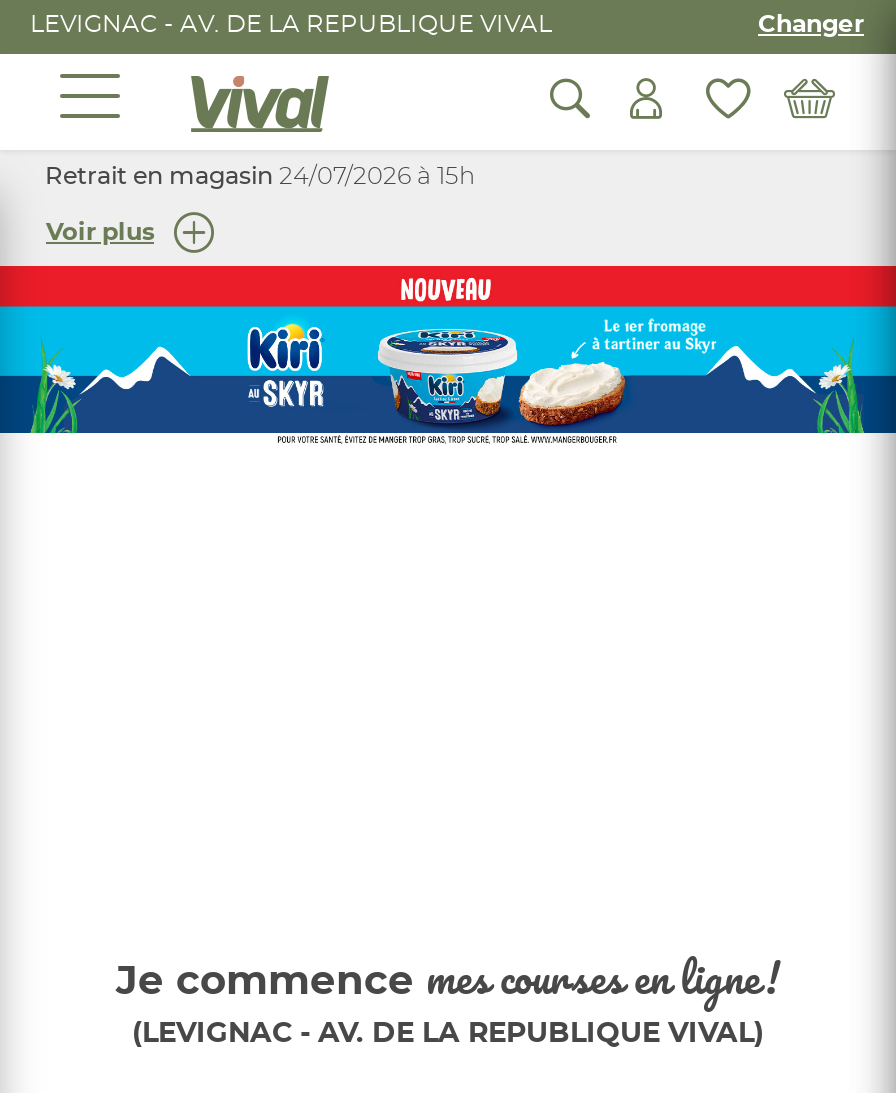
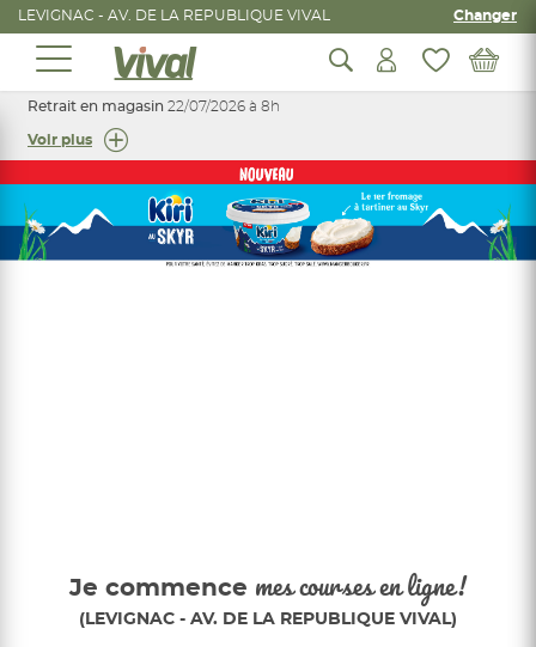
[45,164,475,188] Retrait en magasin 24/07/2026 à 15h -> [27,99,279,113] Retrait en magasin 22/07/2026 à 8h

